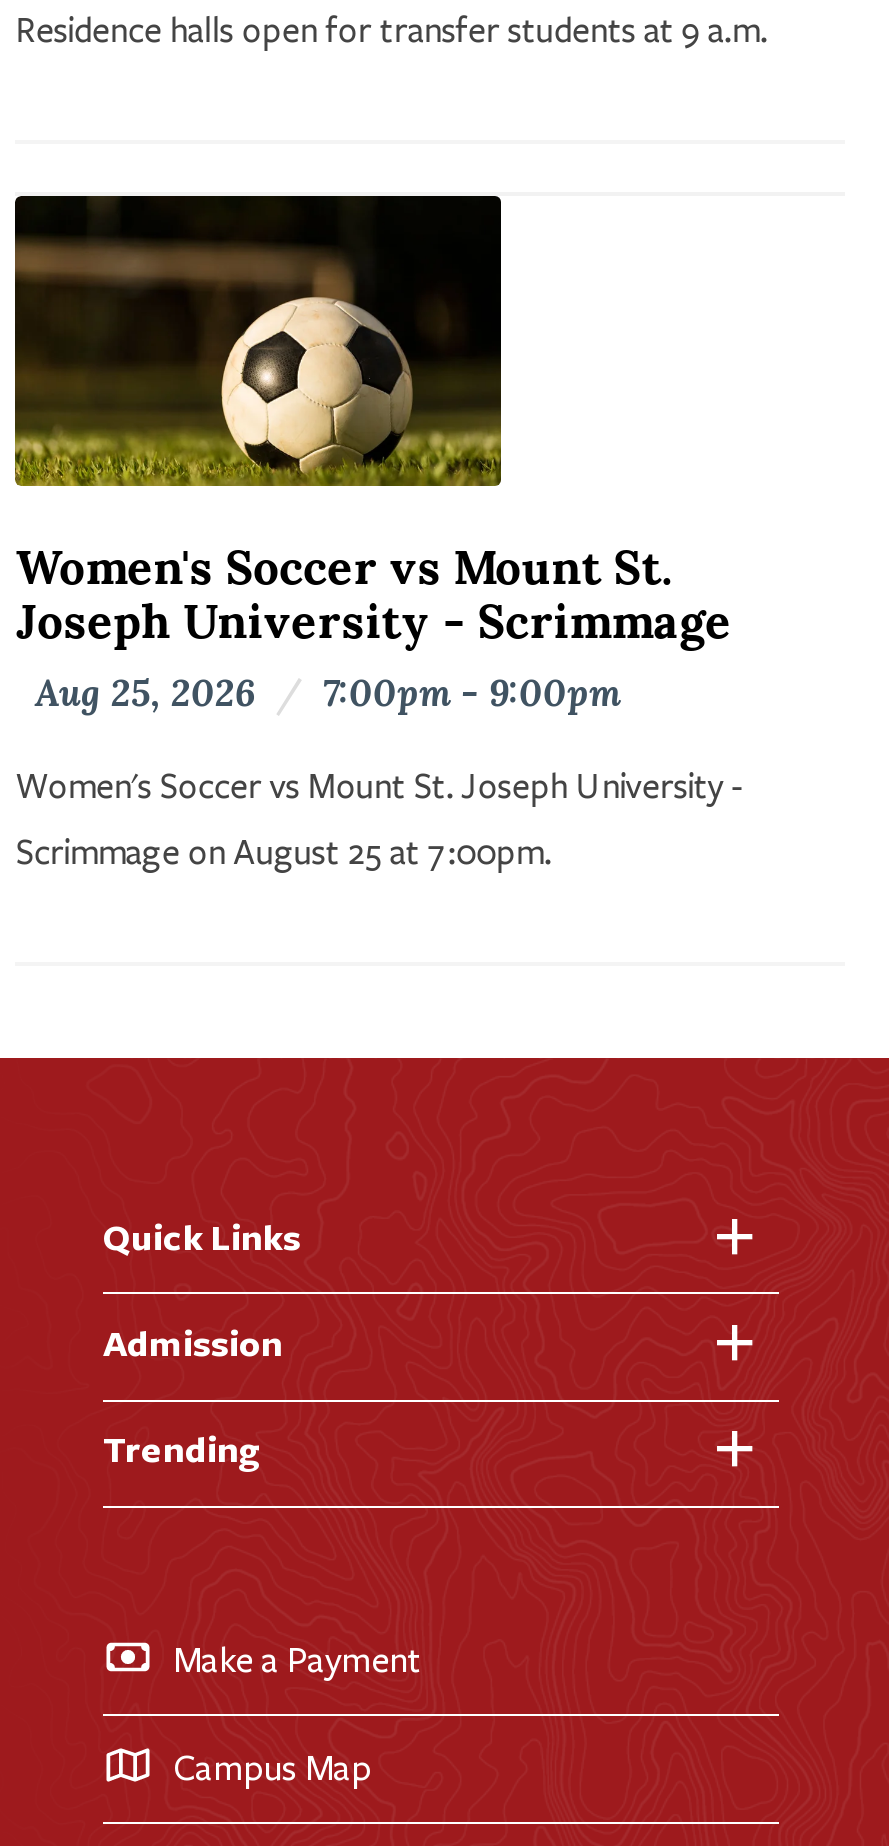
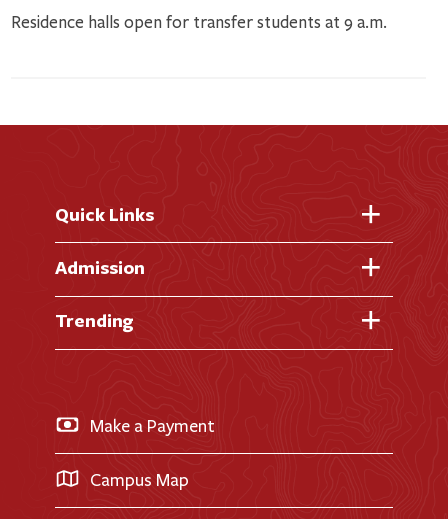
[13,194,745,873] [image] | Women's Soccer vs Mount St. | Joseph University - Scrimmage | Aug 25, 2026 / 7:00pm - 9:00pm | Women's Soccer vs Mount St. Joseph University - | Scrimmage on August 25 at 7:00pm. -> none

